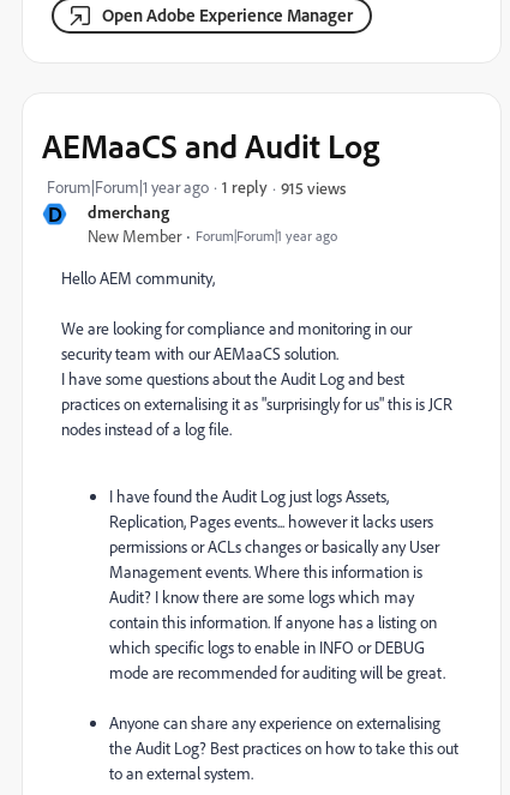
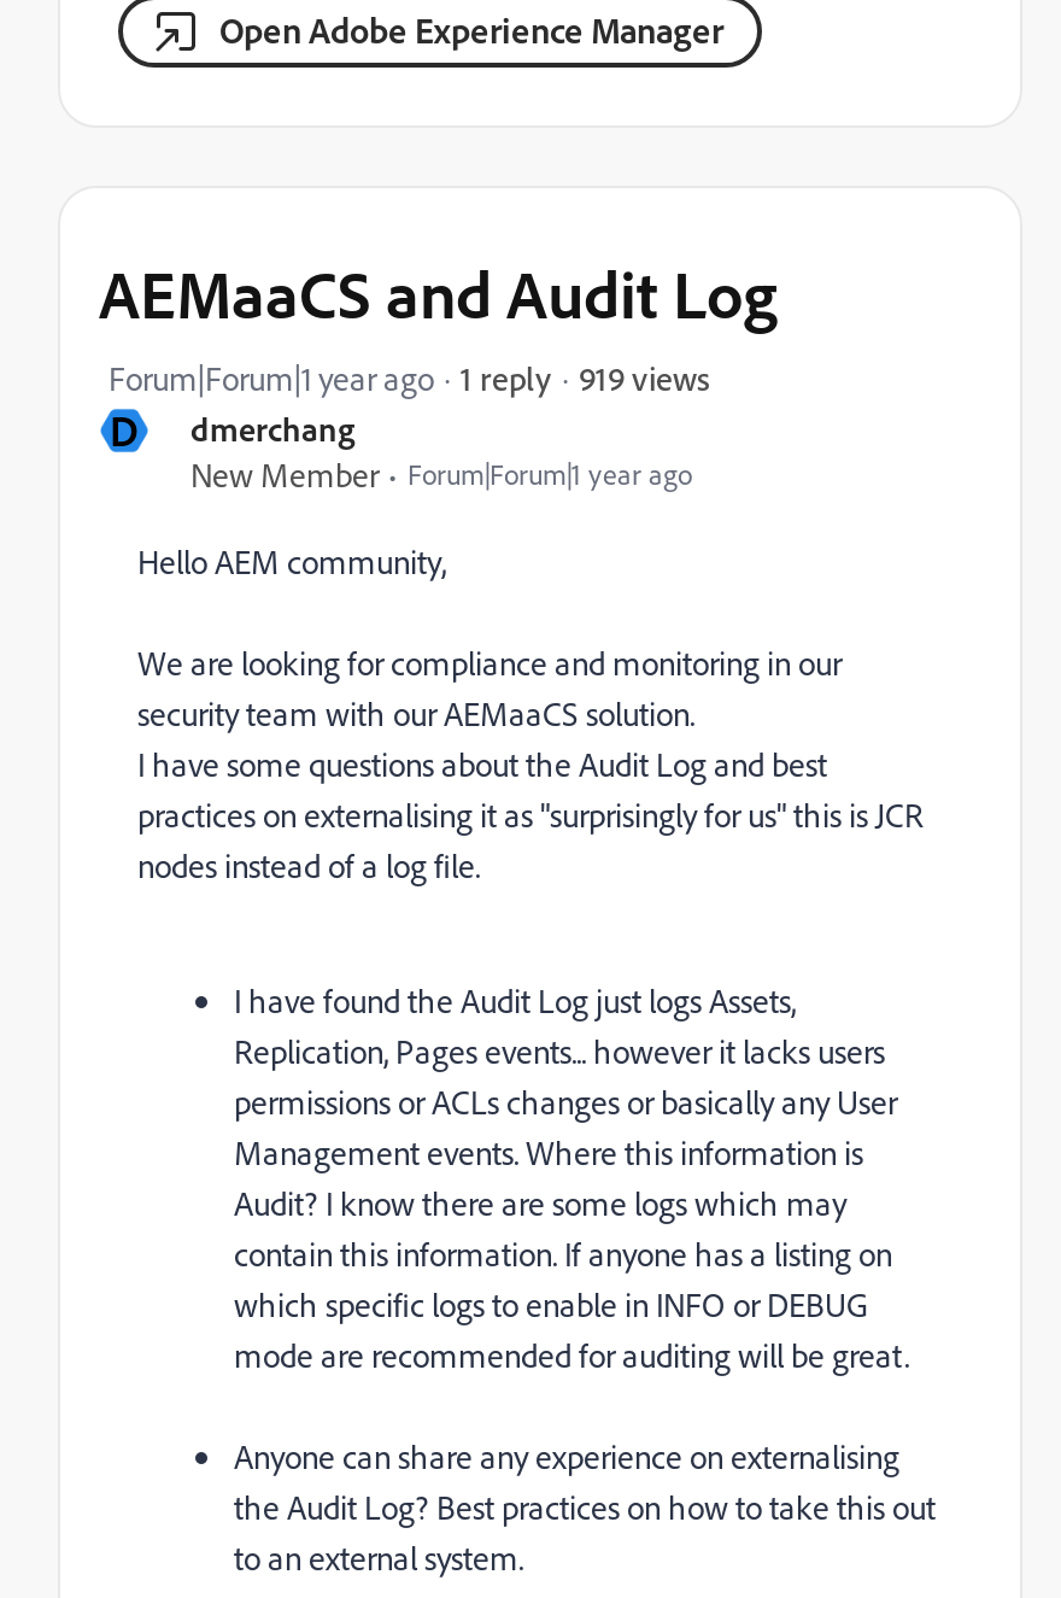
[281,177,346,197] 915 views -> [579,356,709,397] 919 views

